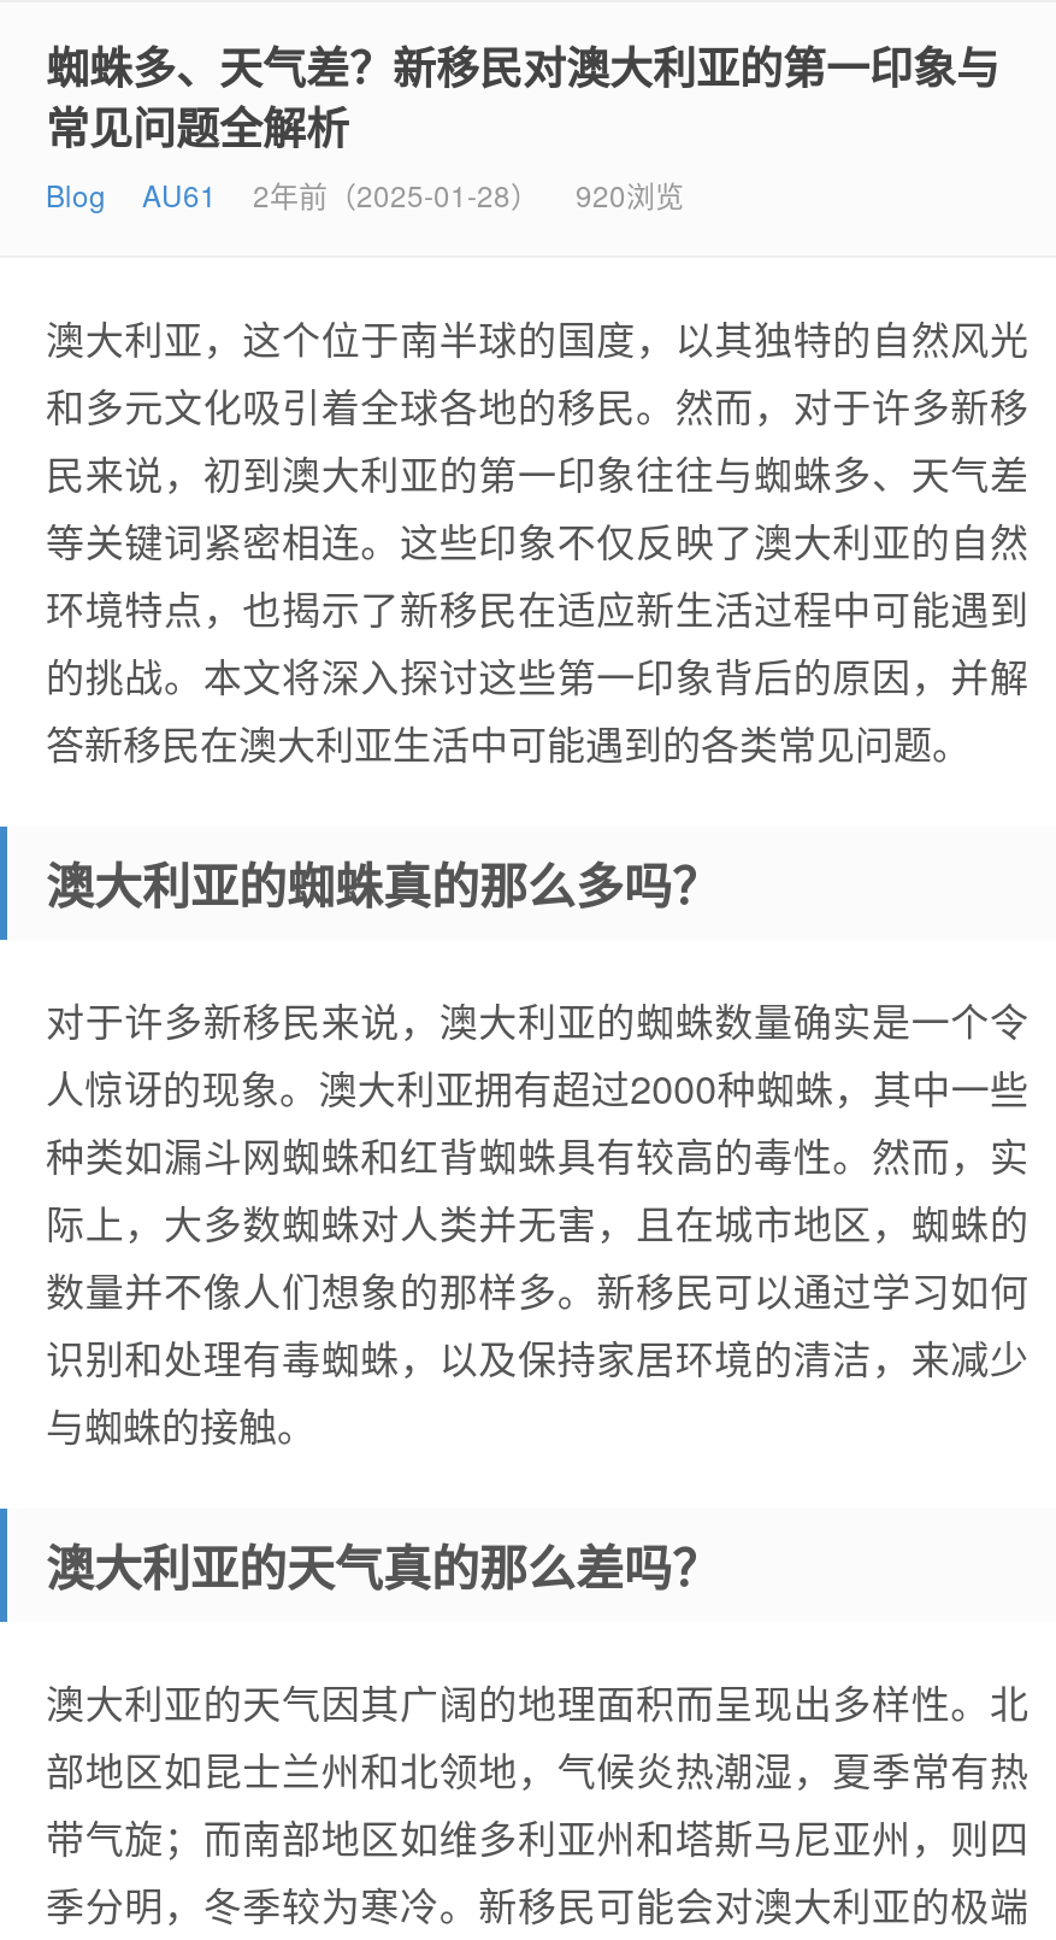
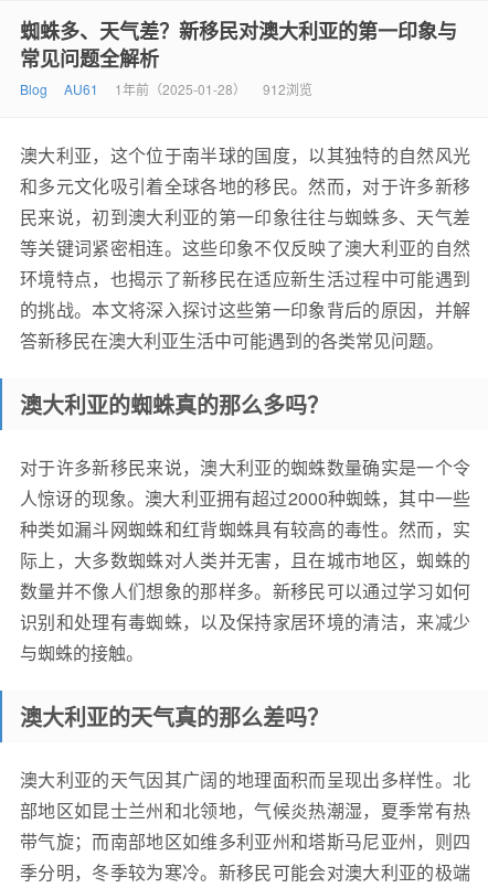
[253,174,539,214] 2年前（2025-01-28） -> [115,79,246,98] 1年前（2025-01-28）
[576,174,684,214] 920浏览 -> [263,79,312,98] 912浏览

